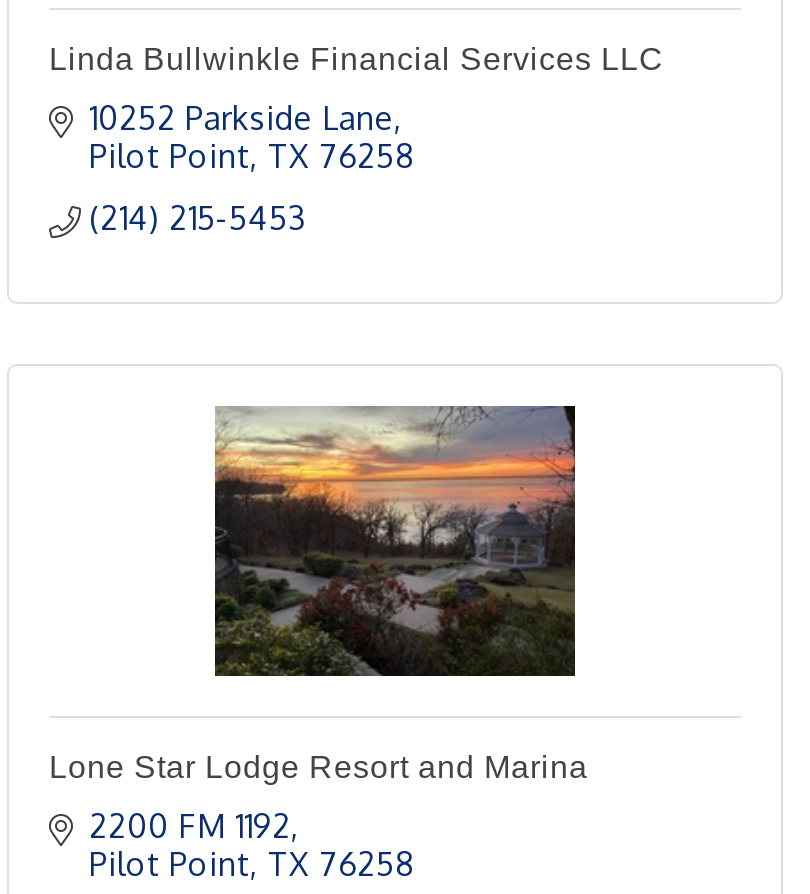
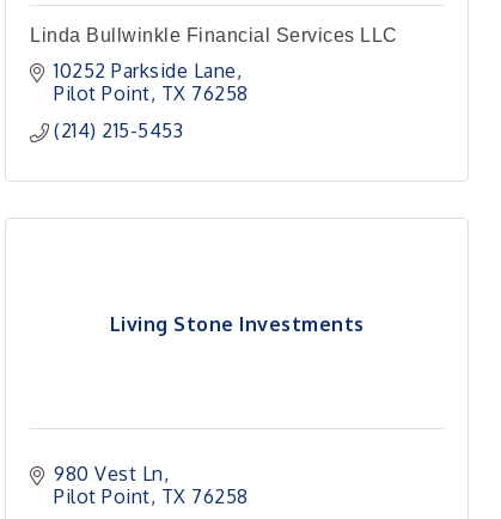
[213,404,577,506] [image] -> none
[213,610,577,678] [image] -> none
[49,750,588,784] Lone Star Lodge Resort and Marina -> [109,312,364,335] Living Stone Investments
[89,806,291,846] 2200 FM 1192 -> [54,462,163,486] 980 Vest Ln

